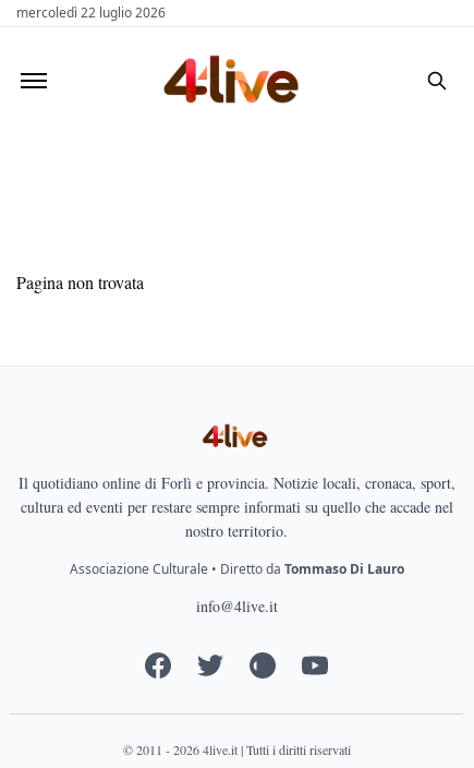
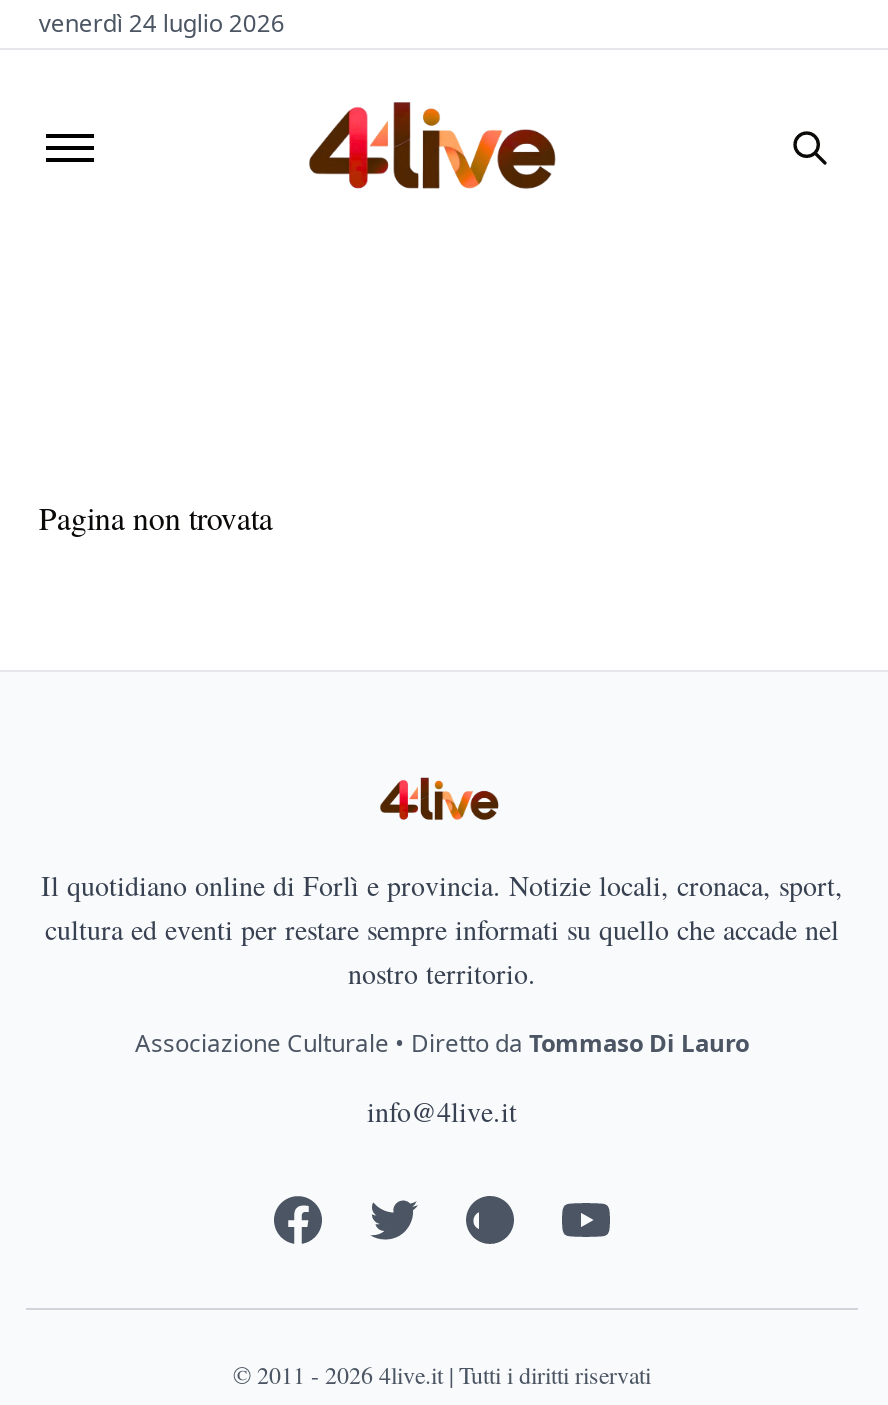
[17,3,166,22] mercoledì 22 luglio 2026 -> [39,6,285,40] venerdì 24 luglio 2026

